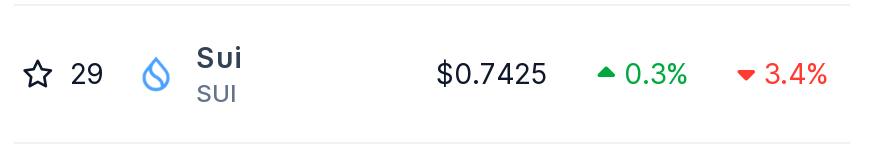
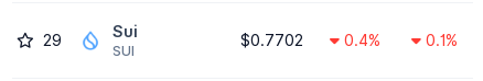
[436,55,548,89] $0.7425 -> [240,31,303,49] $0.7702
[624,55,688,89] 0.3% -> [344,31,380,49] 0.4%
[764,55,828,89] 3.4% -> [426,31,458,49] 0.1%

